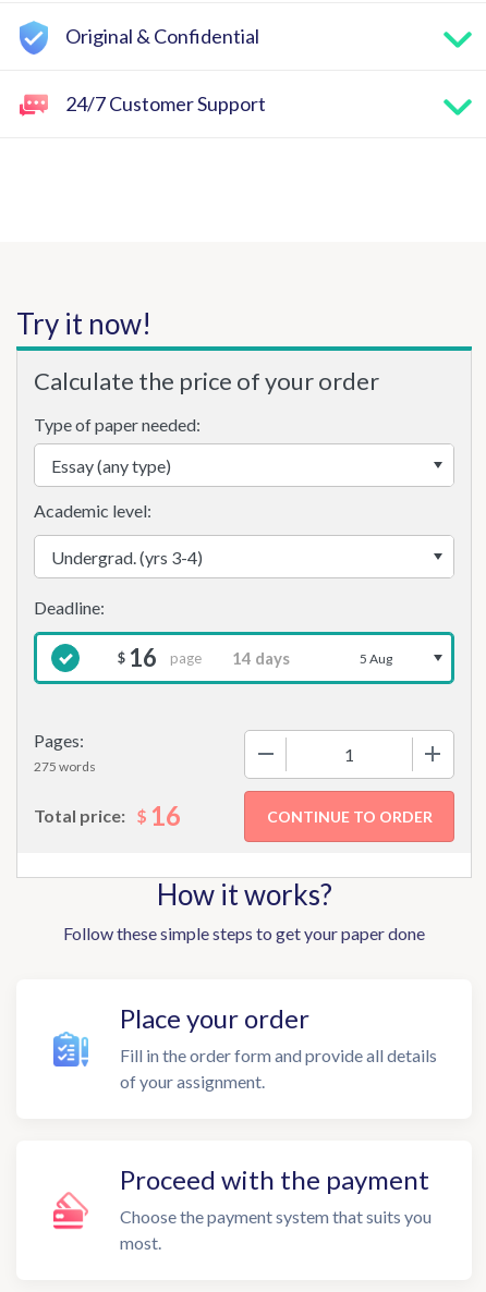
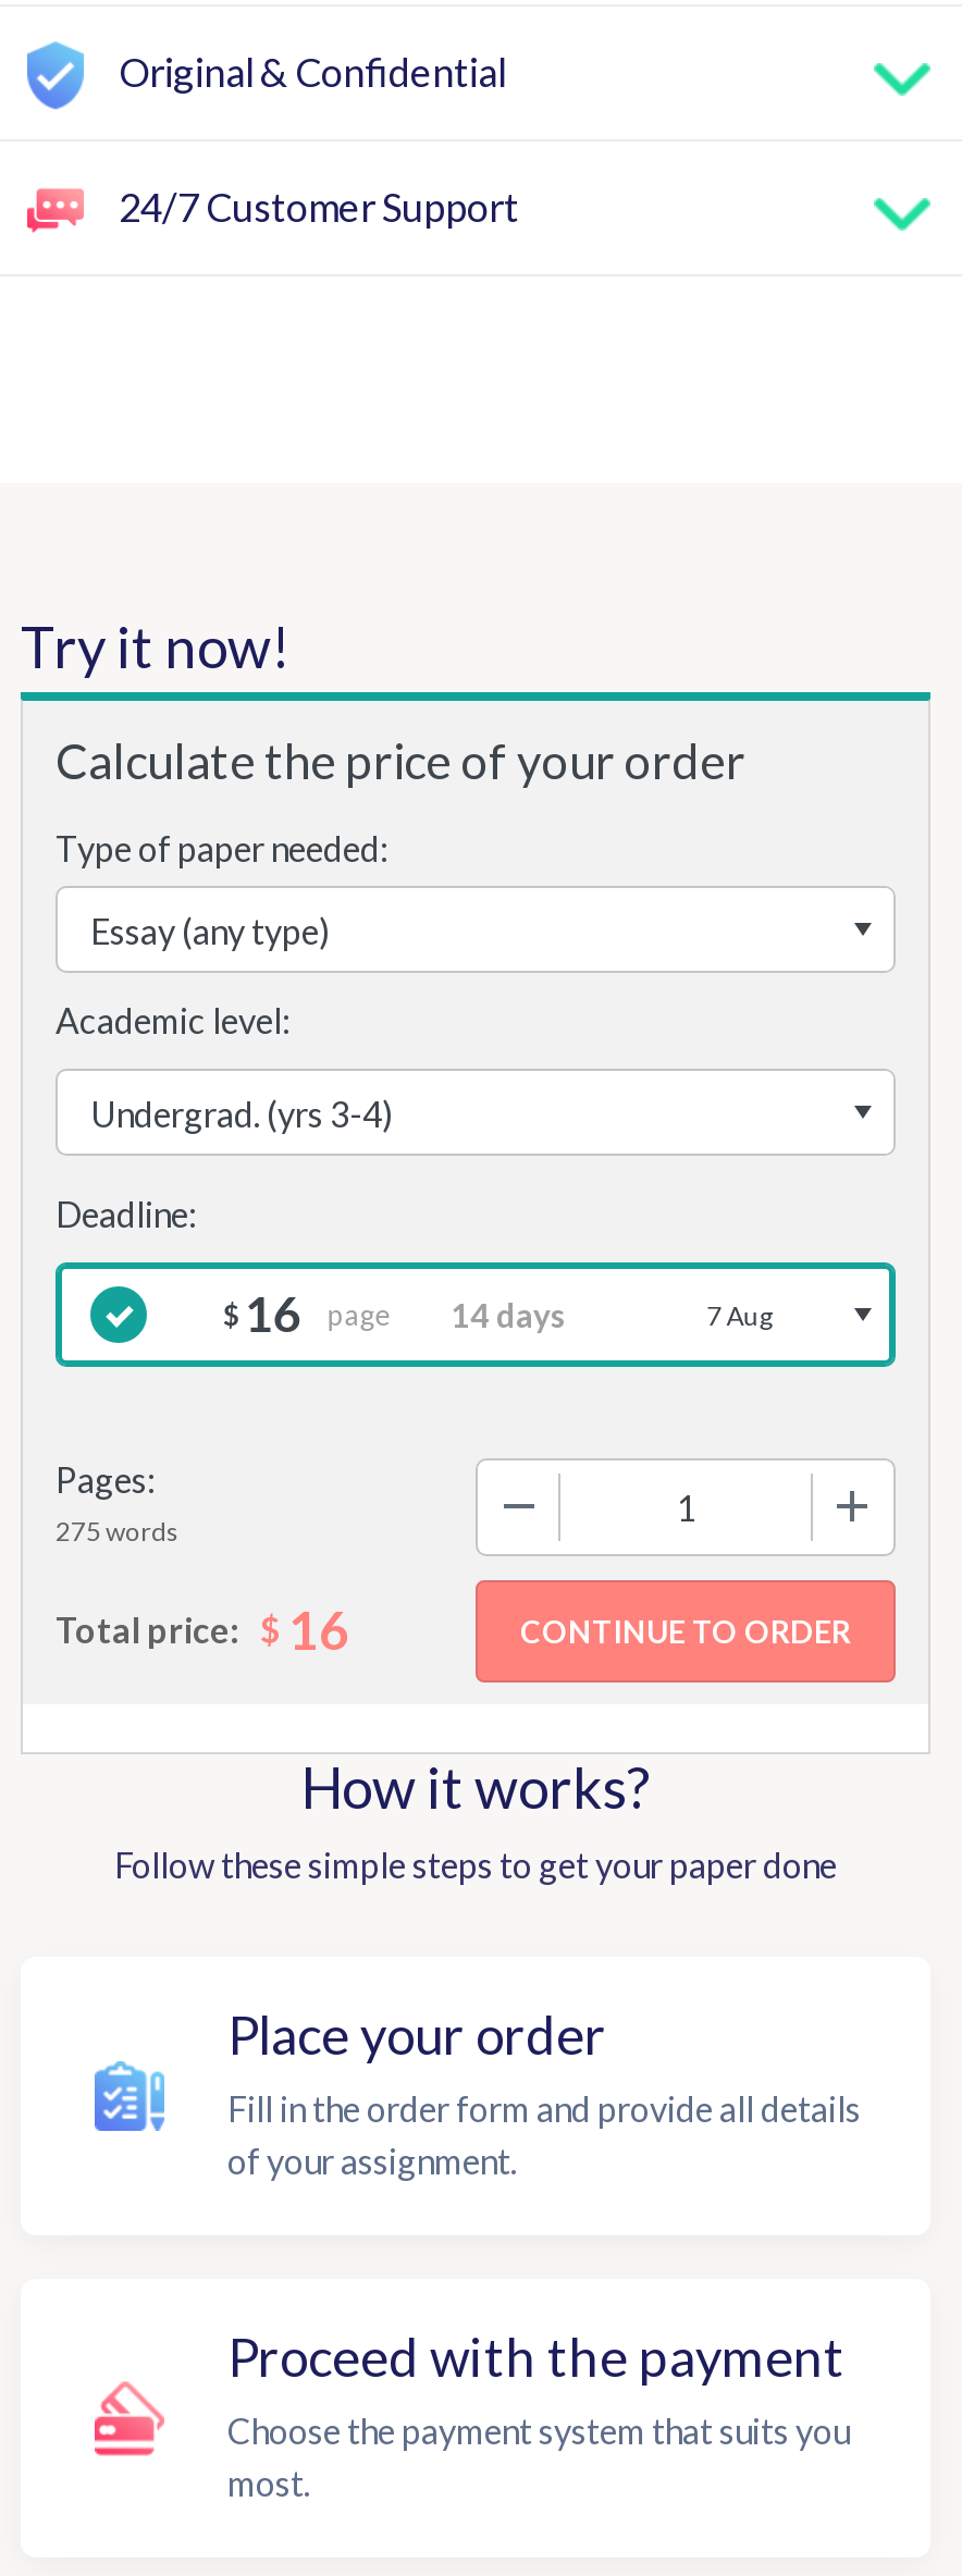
[360,650,393,666] 5 Aug -> [707,1299,772,1331] 7 Aug

